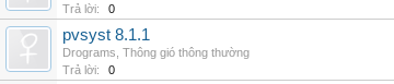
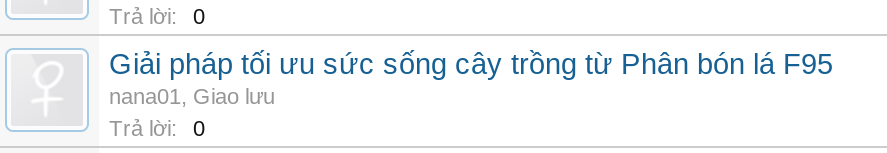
[62,26,250,59] pvsyst 8.1.1 | Drograms, Thông gió thông thường -> [109,48,833,108] Giải pháp tối ưu sức sống cây trồng từ Phân bón lá F95 | nana01, Giao lưu

